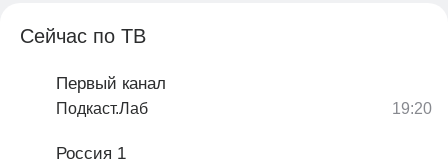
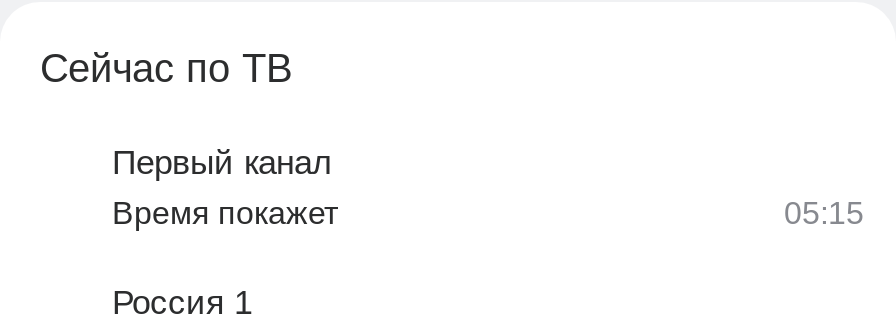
[56,100,148,117] Подкаст.Лаб -> [112,196,338,230] Время покажет

